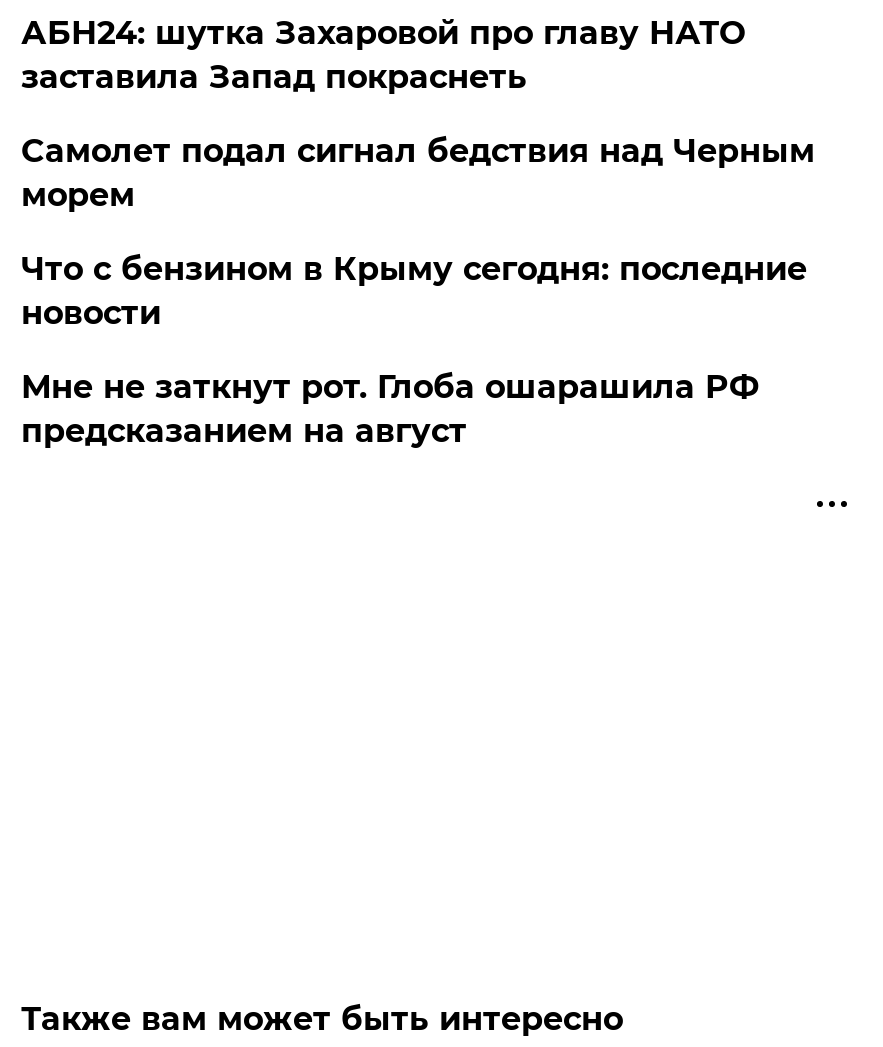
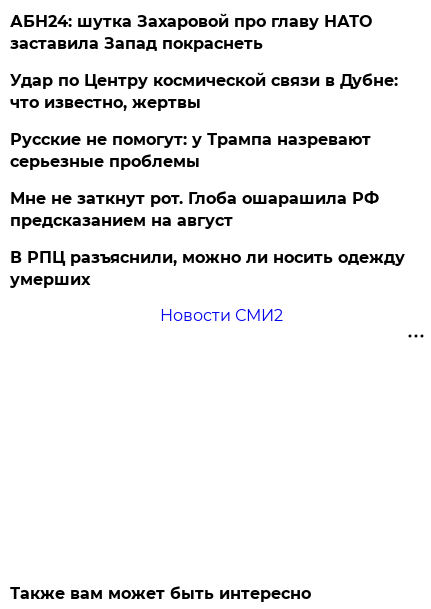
[21,132,815,214] Самолет подал сигнал бедствия над Черным | морем -> [10,71,398,112] Удар по Центру космической связи в Дубне: | что известно, жертвы
[21,250,807,332] Что с бензином в Крыму сегодня: последние | новости -> [10,130,371,171] Русские не помогут: у Трампа назревают | серьезные проблемы
none -> [10,248,405,325] В РПЦ разъяснили, можно ли носить одежду | умерших | Новости СМИ2

